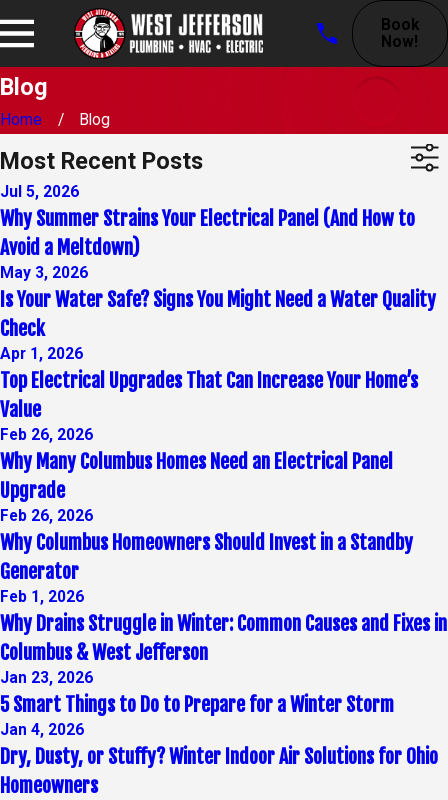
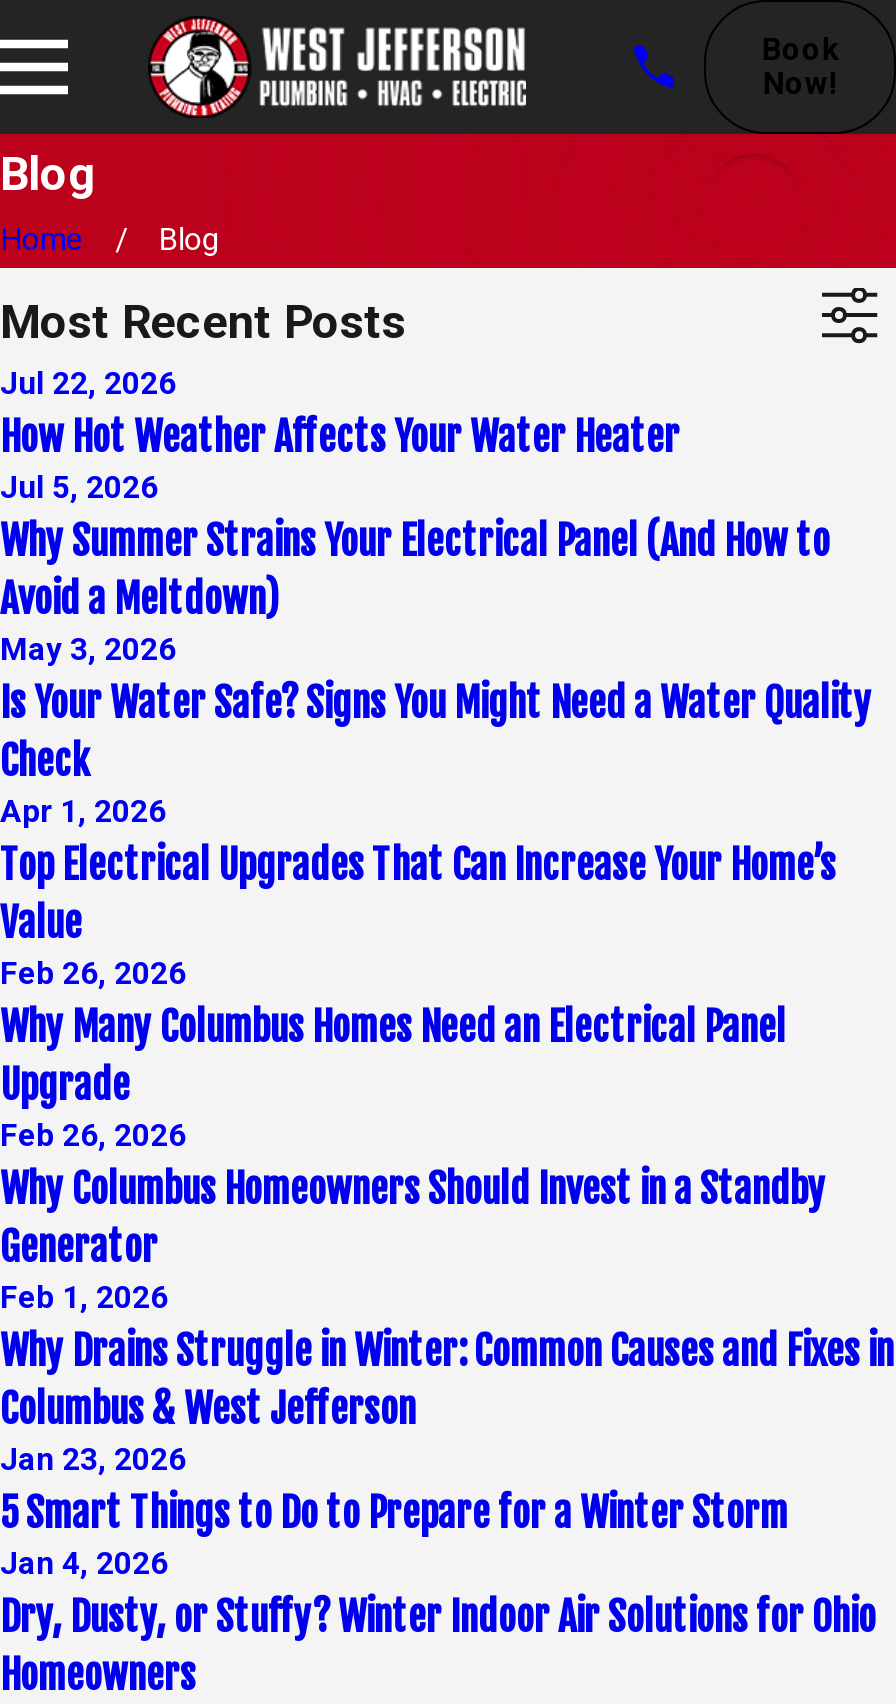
none -> [0,366,680,462] Jul 22, 2026 | How Hot Weather Affects Your Water Heater

